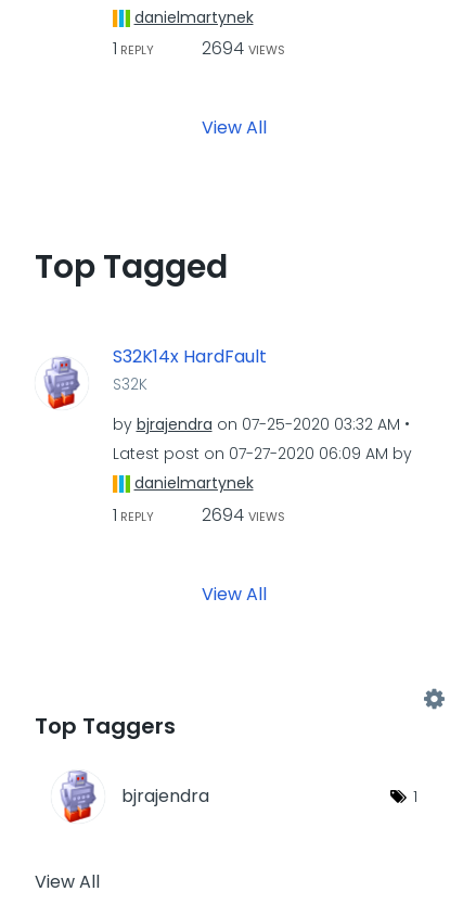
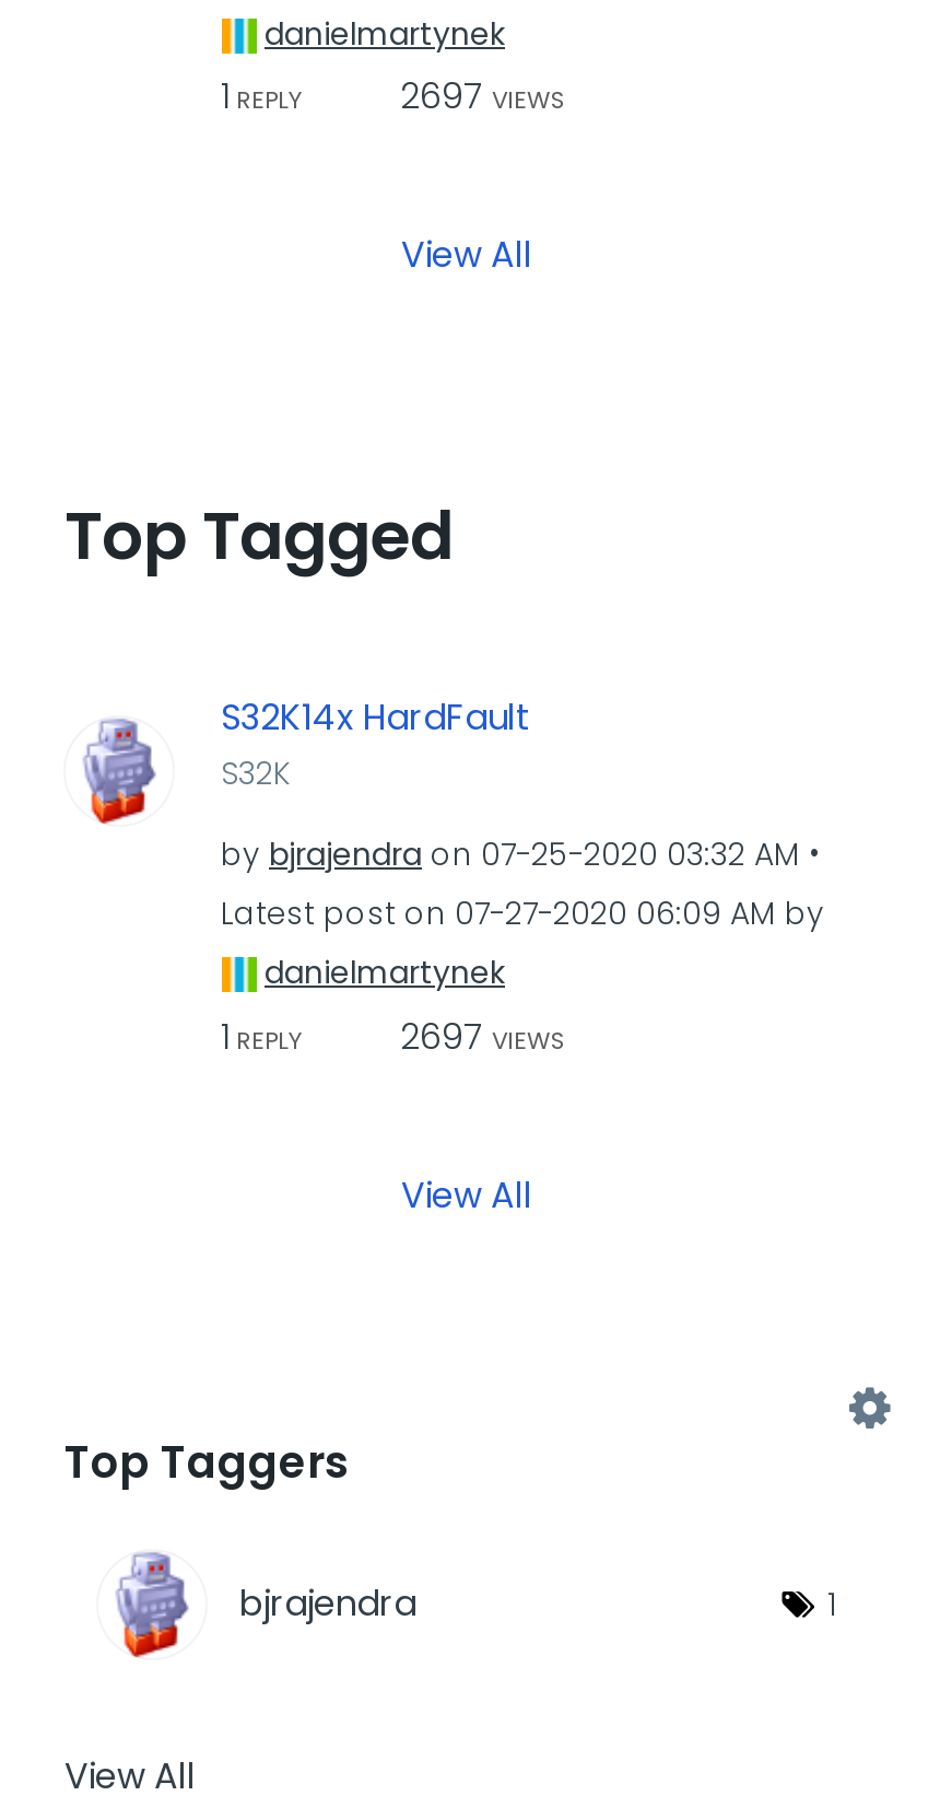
[112,36,285,61] 1 REPLY 2694 VIEWS -> [221,71,566,121] 1 REPLY 2697 VIEWS
[112,502,285,527] 1 REPLY 2694 VIEWS -> [221,1011,566,1061] 1 REPLY 2697 VIEWS

